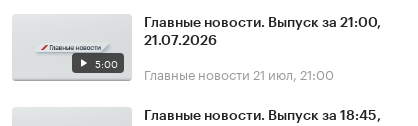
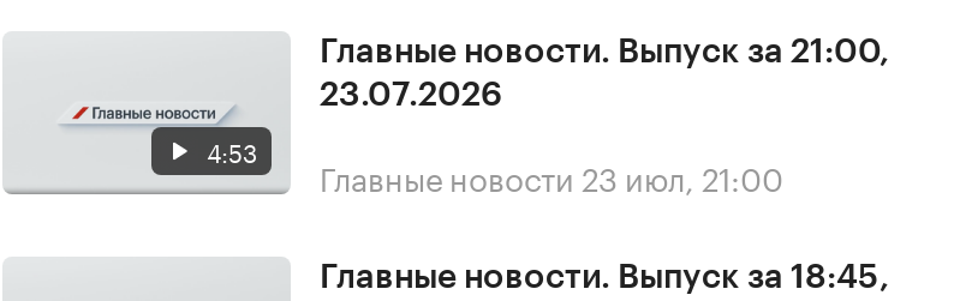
[144,34,217,48] 21.07.2026 -> [320,79,502,113] 23.07.2026
[92,55,118,71] 5:00 -> [199,131,257,170] 4:53
[144,63,334,83] Главные новости 21 июл, 21:00 -> [320,150,783,198] Главные новости 23 июл, 21:00

